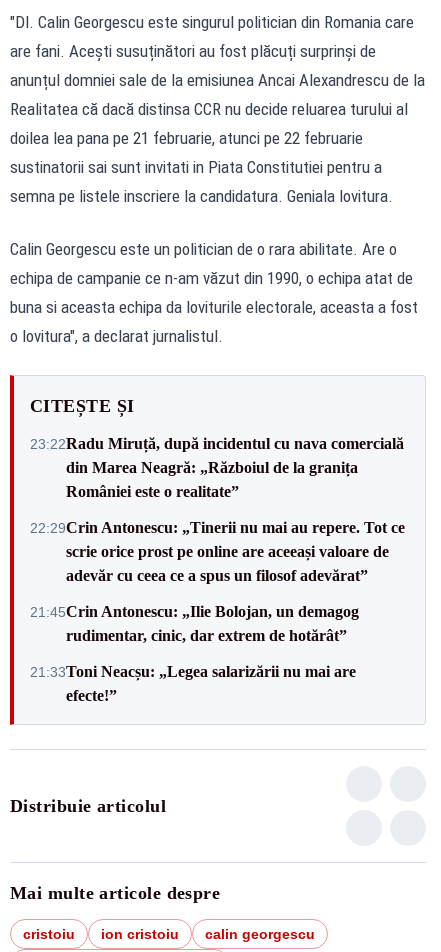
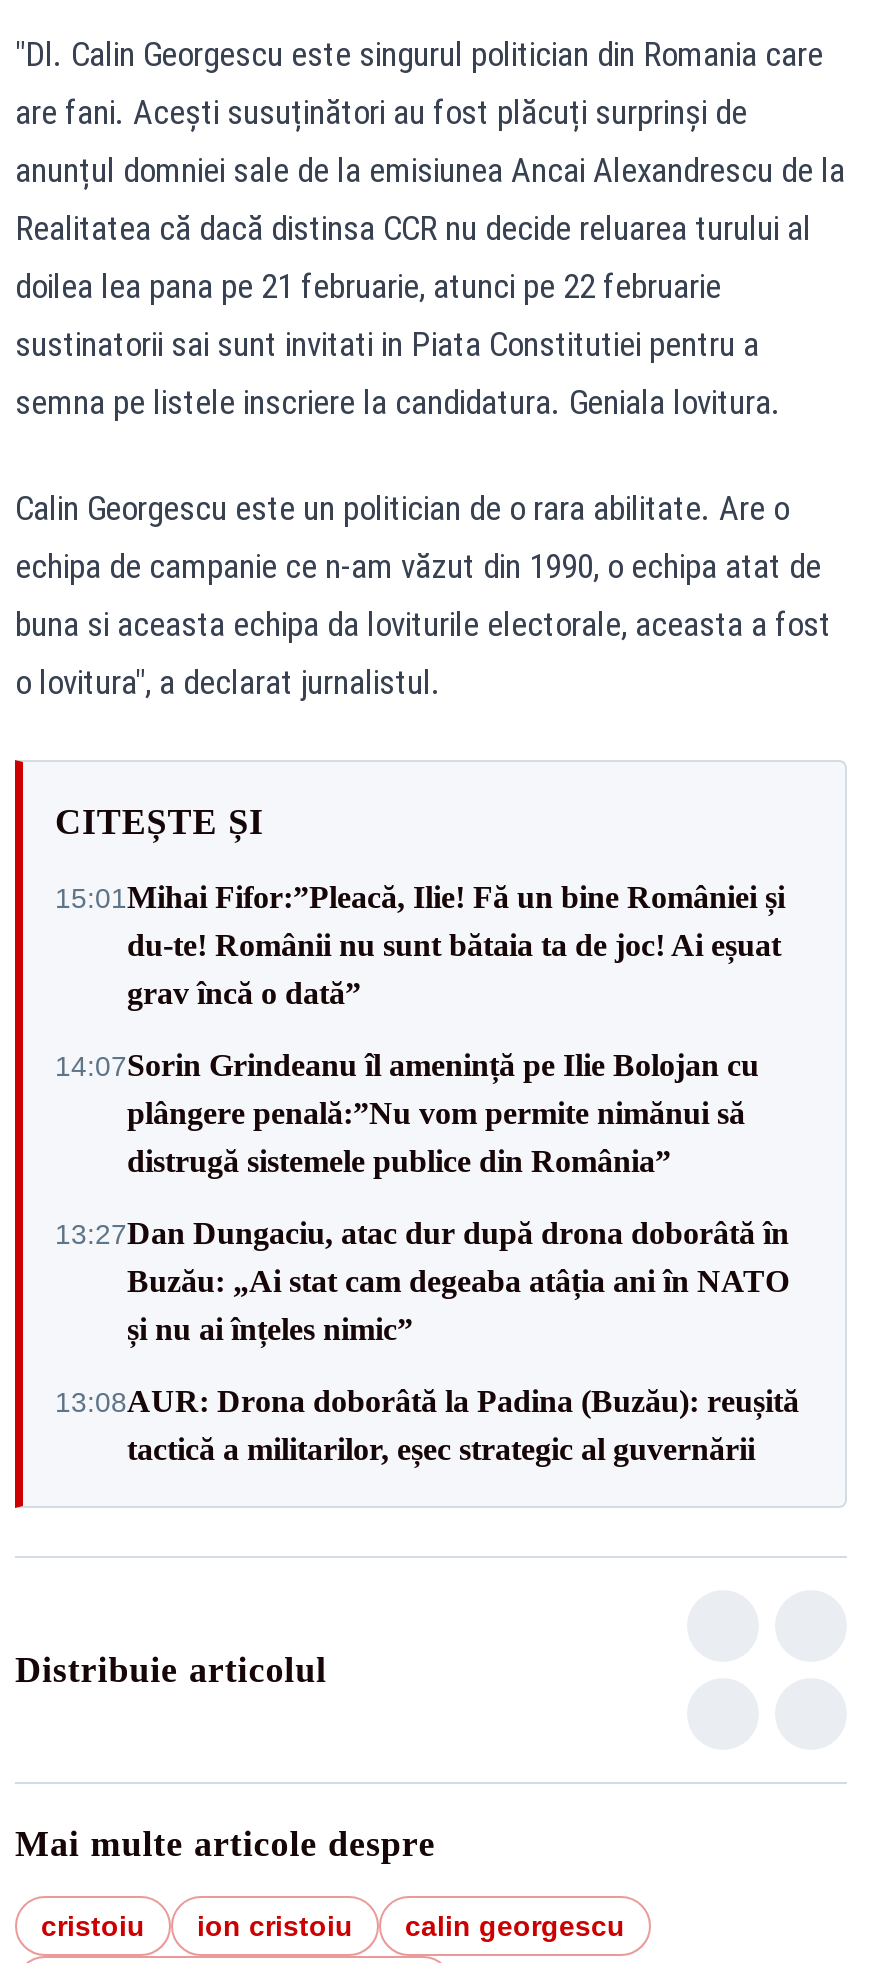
[30,434,404,499] 23:22Radu Miruță, după incidentul cu nava comercială | din Marea Neagră: „Războiul de la granița | României este o realitate” -> [55,880,785,1010] 15:01Mihai Fifor:”Pleacă, Ilie! Fă un bine României și | du-te! Românii nu sunt bătaia ta de joc! Ai eșuat | grav încă o dată”
[30,518,405,583] 22:29Crin Antonescu: „Tinerii nu mai au repere. Tot ce | scrie orice prost pe online are aceeași valoare de | adevăr cu ceea ce a spus un filosof adevărat” -> [55,1048,759,1178] 14:07Sorin Grindeanu îl amenință pe Ilie Bolojan cu | plângere penală:”Nu vom permite nimănui să | distrugă sistemele publice din România”
[30,602,359,643] 21:45Crin Antonescu: „Ilie Bolojan, un demagog | rudimentar, cinic, dar extrem de hotărât” -> [55,1216,789,1346] 13:27Dan Dungaciu, atac dur după drona doborâtă în | Buzău: „Ai stat cam degeaba atâția ani în NATO | și nu ai înțeles nimic”
[30,662,356,703] 21:33Toni Neacșu: „Legea salarizării nu mai are | efecte!” -> [55,1384,799,1466] 13:08AUR: Drona doborâtă la Padina (Buzău): reușită | tactică a militarilor, eșec strategic al guvernării

